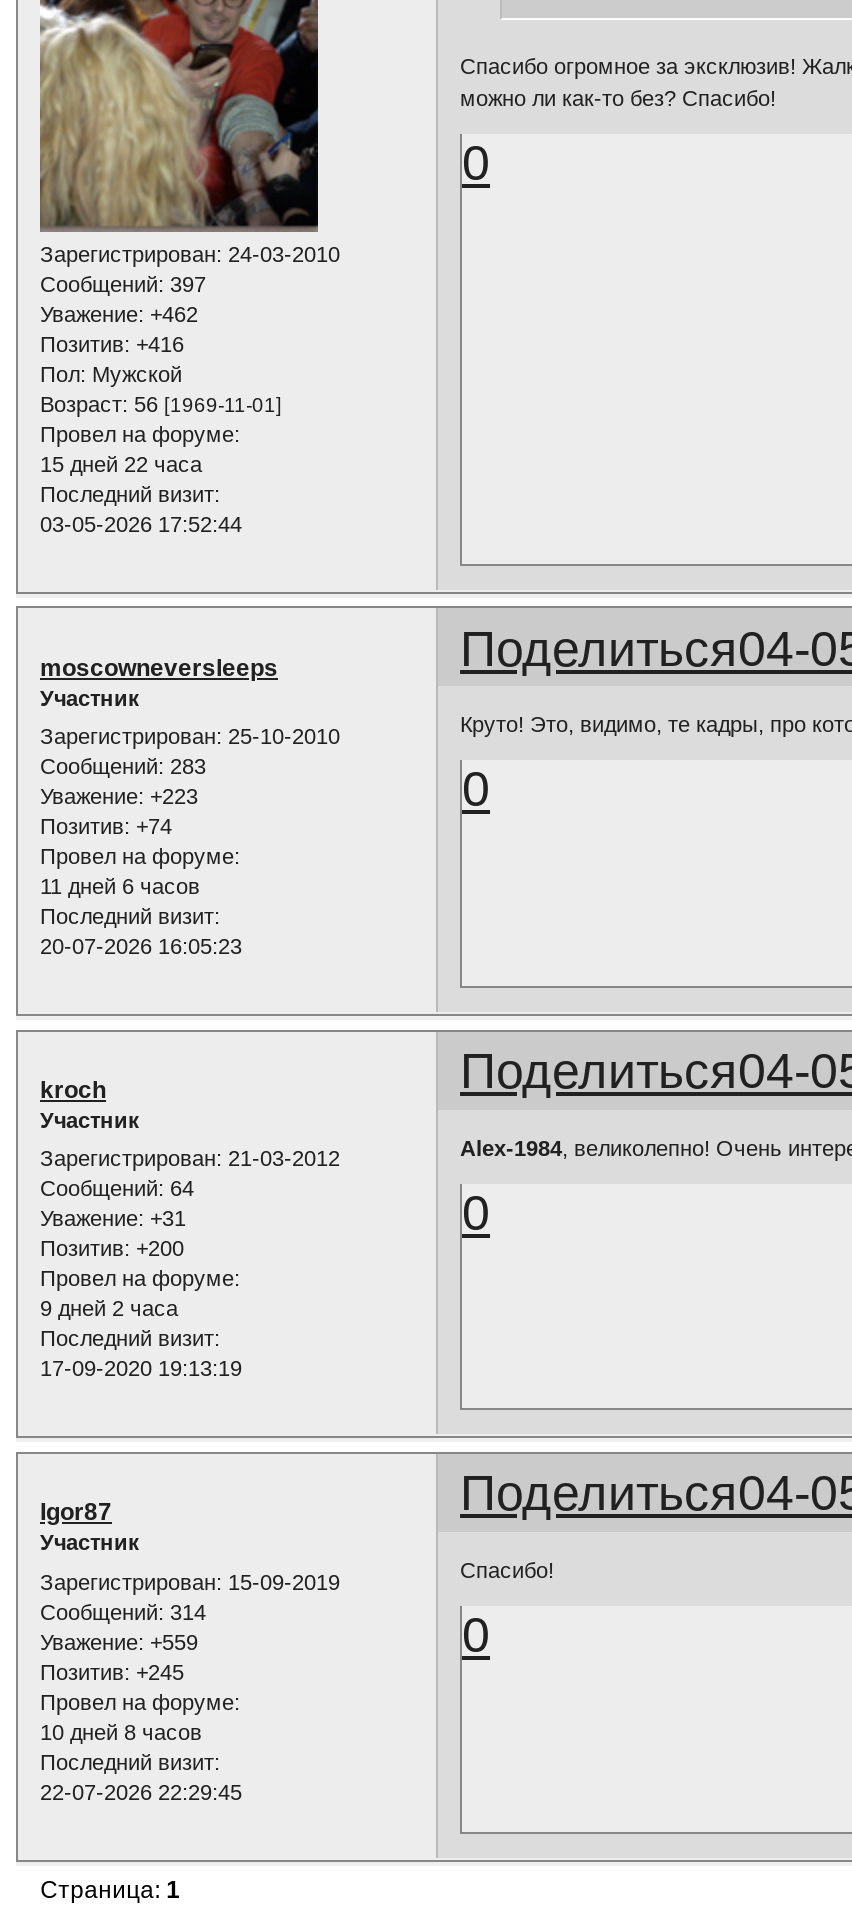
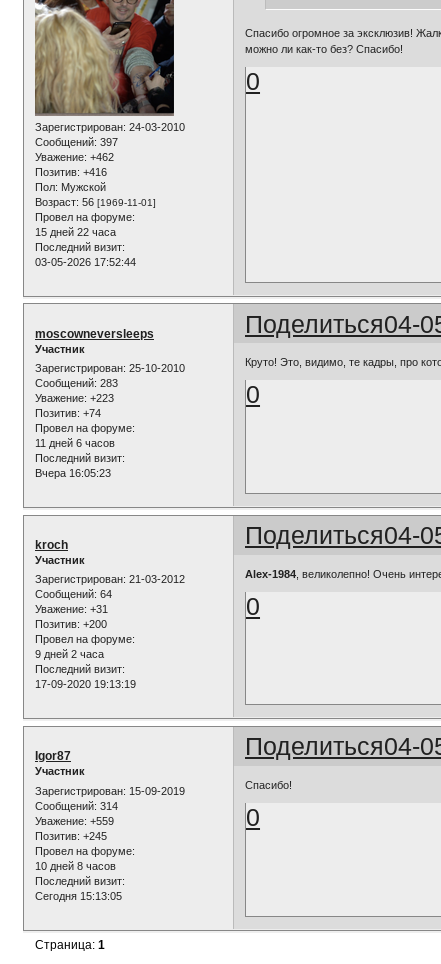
[40,934,242,958] 20-07-2026 16:05:23 -> [35,467,111,479] Вчера 16:05:23
[40,1779,242,1803] 22-07-2026 22:29:45 -> [35,890,122,902] Сегодня 15:13:05

